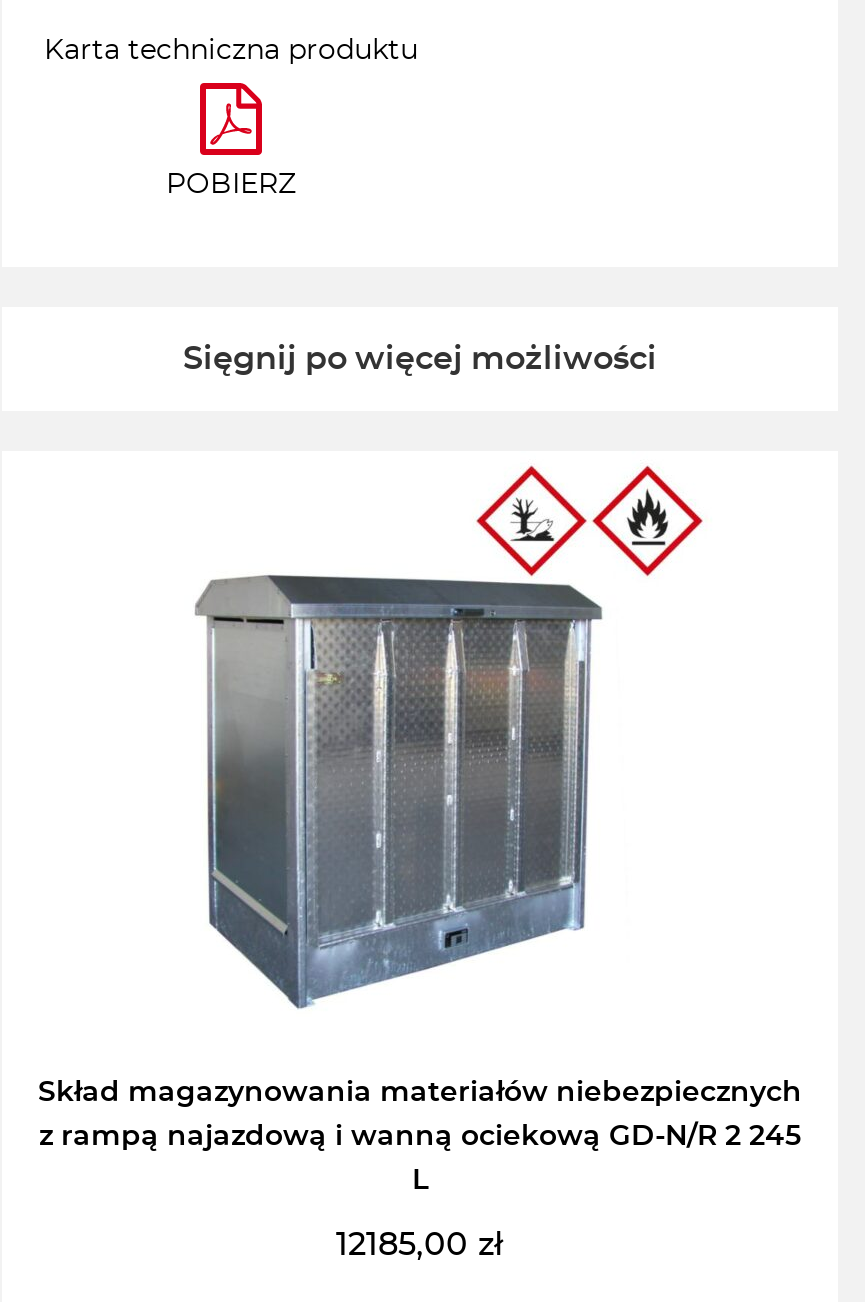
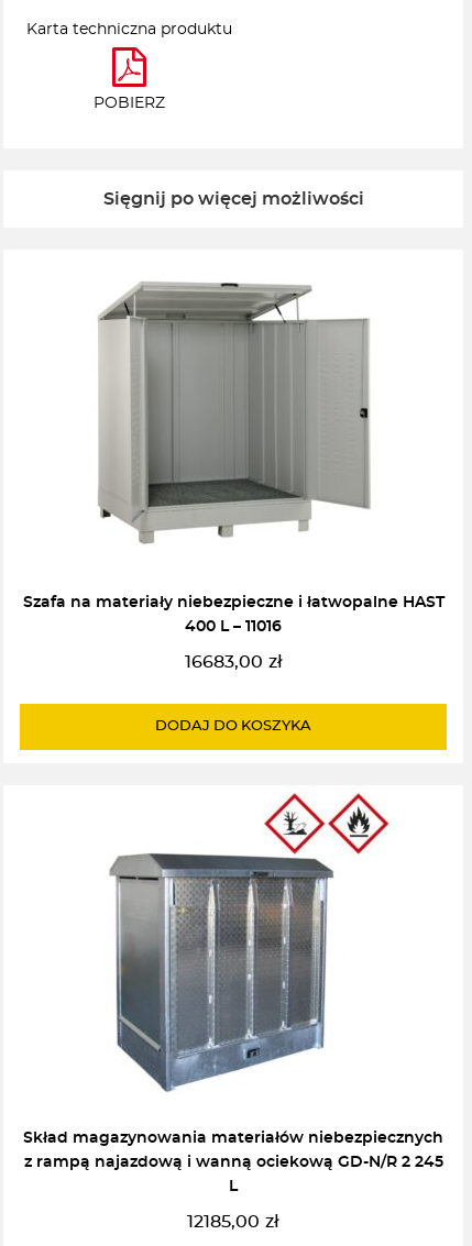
none -> [23,595,444,671] Szafa na materiały niebezpieczne i łatwopalne HAST | 400 L – 11016 | 16683,00 zł
none -> [98,282,371,544] [image]
none -> [155,720,311,734] DODAJ DO KOSZYKA

